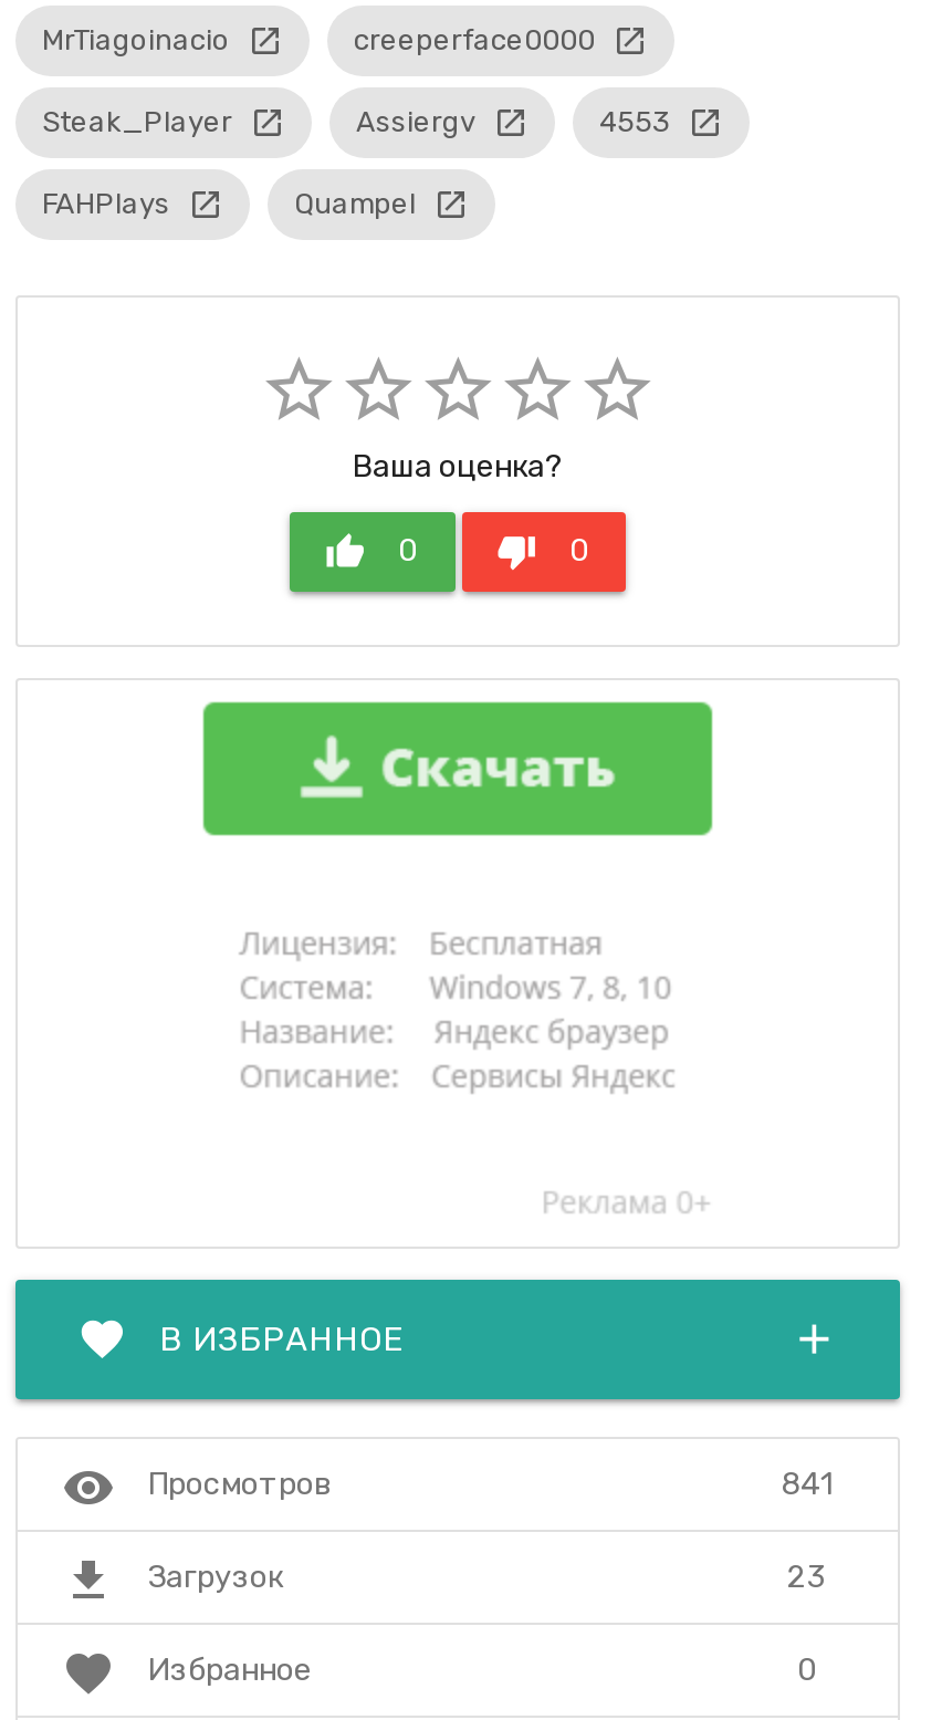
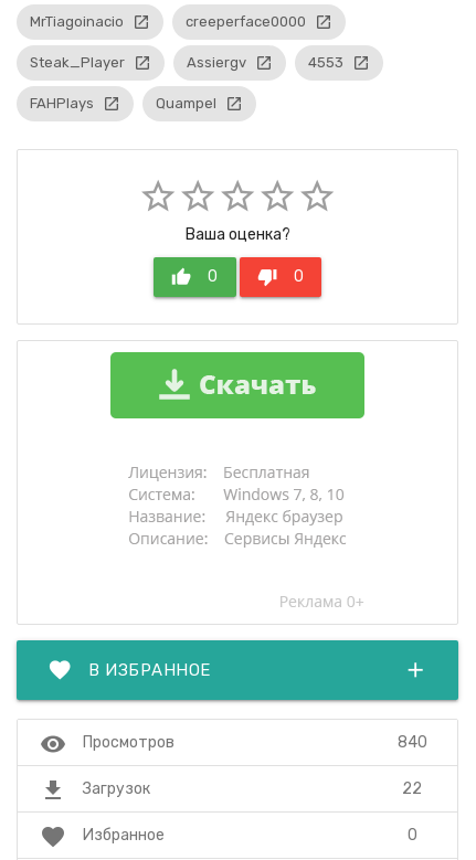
[781,1464,834,1502] 841 -> [397,732,427,751] 840
[787,1557,827,1595] 23 -> [402,779,422,798] 22

